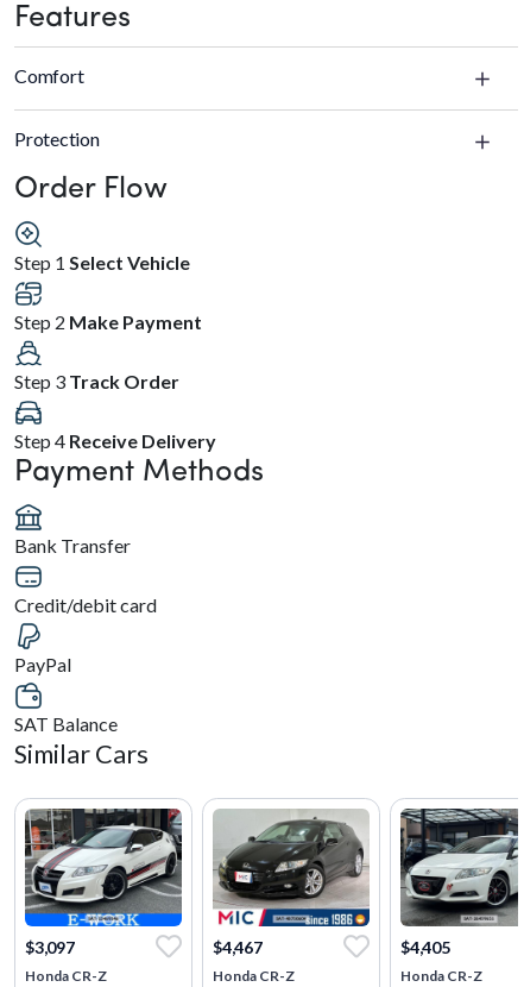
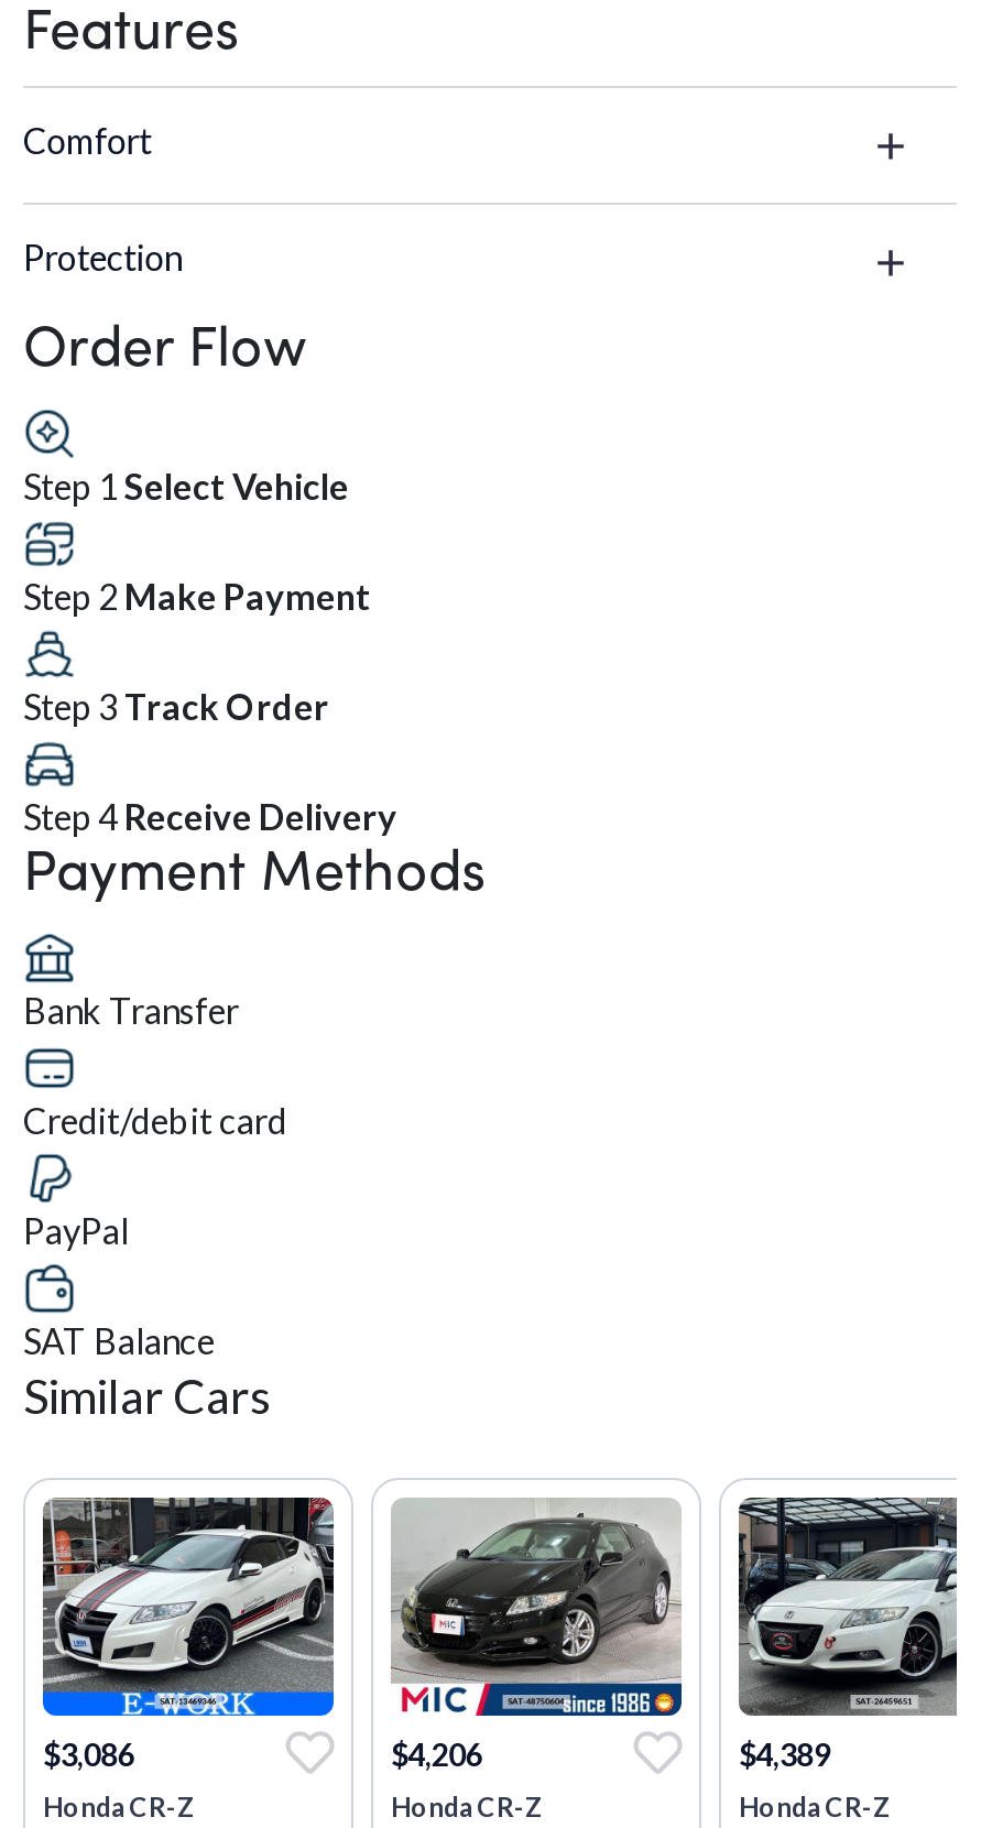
[25,937,75,957] $3,097 -> [43,1735,135,1772] $3,086
[213,937,262,957] $4,467 -> [391,1735,483,1772] $4,206
[400,937,450,957] $4,405 -> [739,1735,831,1772] $4,389

